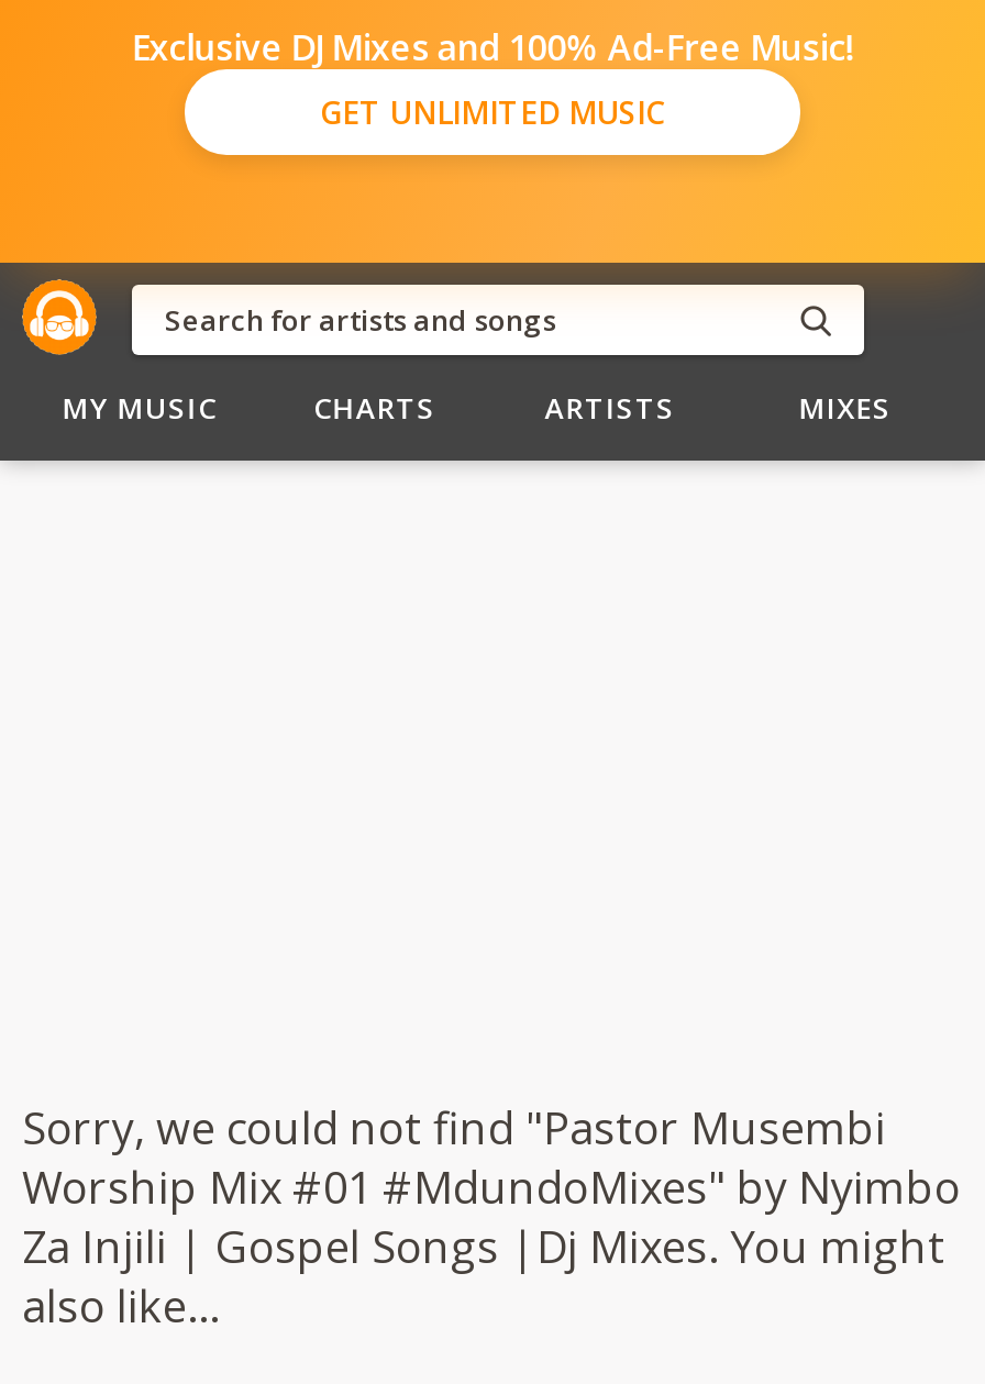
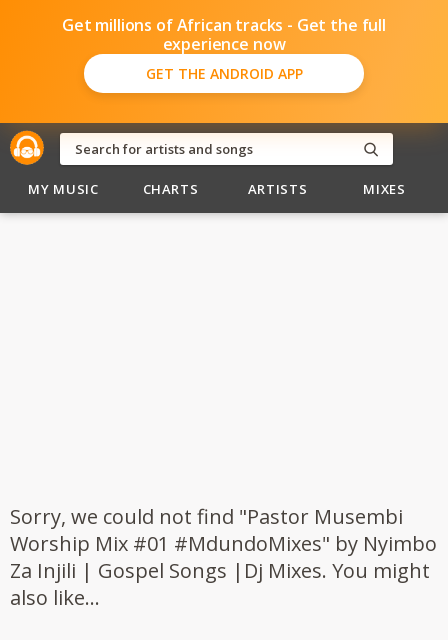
[132,23,853,133] Exclusive DJ Mixes and 100% Ad-Free Music! | GET UNLIMITED MUSIC -> [62,14,386,83] Get millions of African tracks - Get the full | experience now | GET THE ANDROID APP

